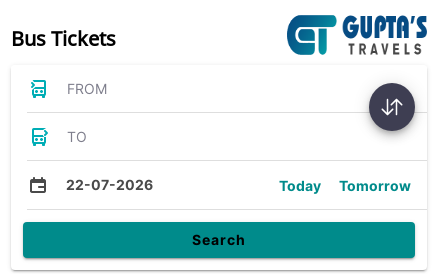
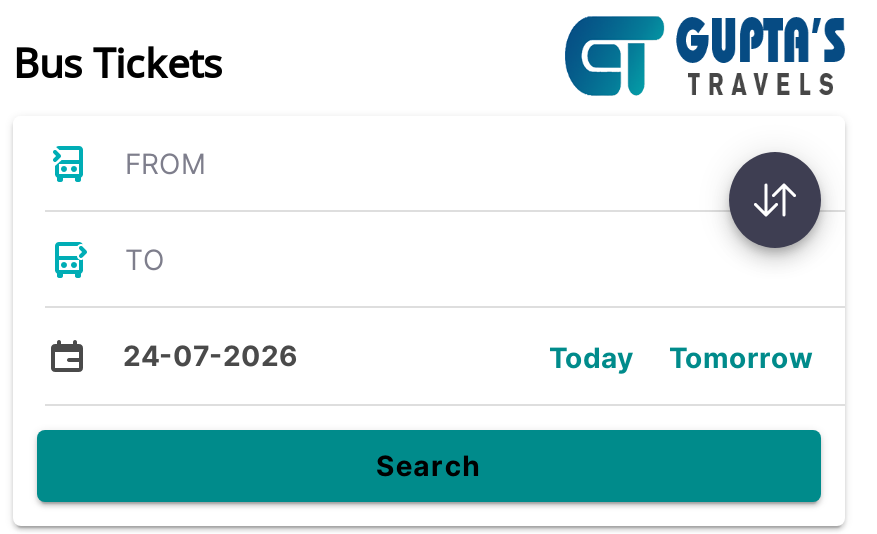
[66,176,153,193] 22-07-2026 -> [123,338,297,372] 24-07-2026

